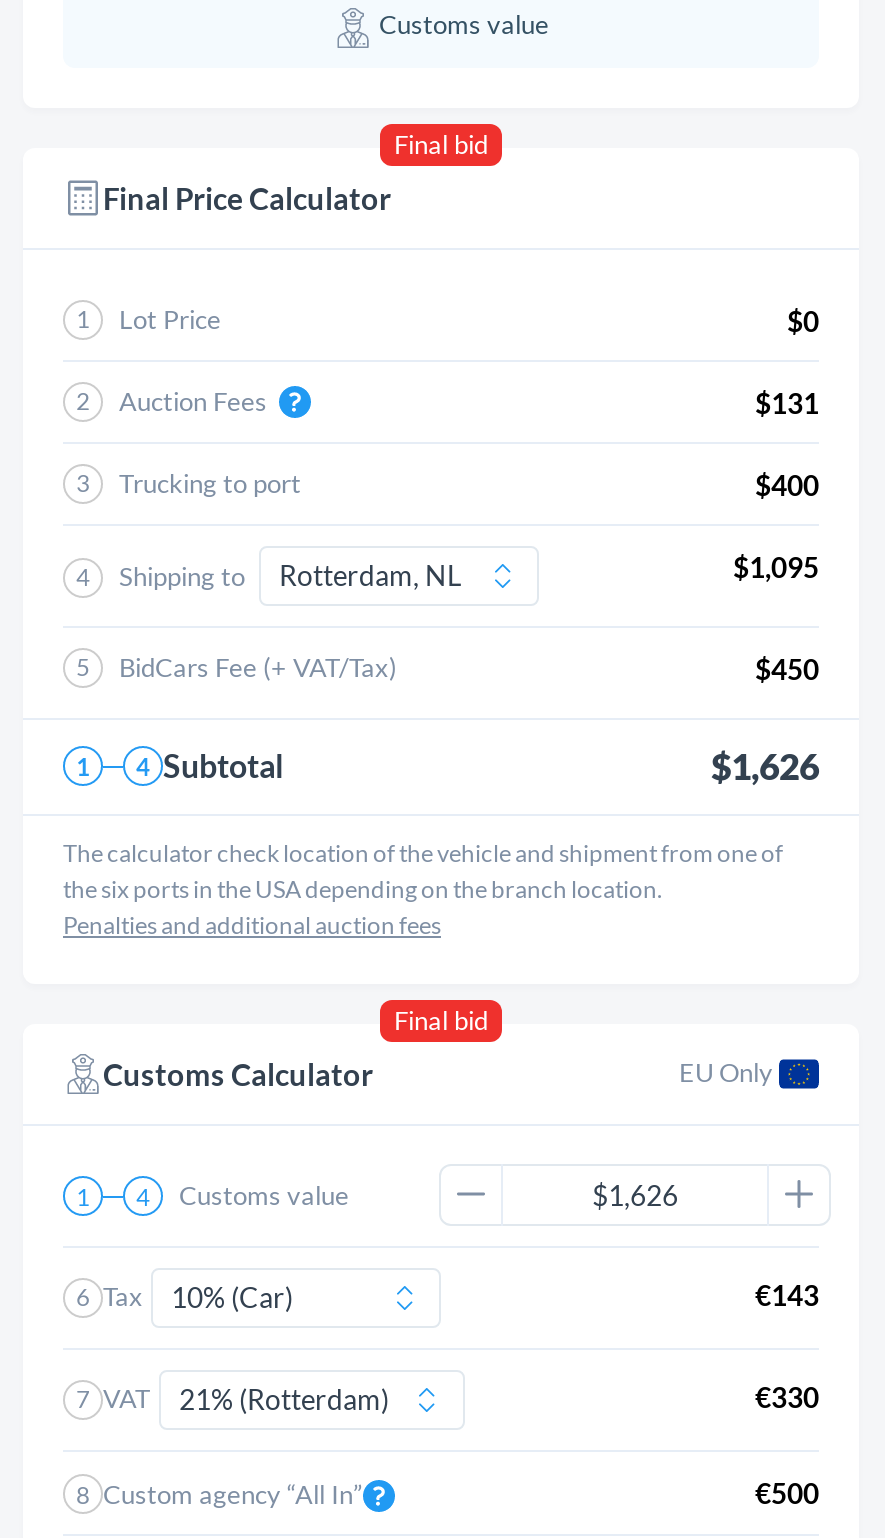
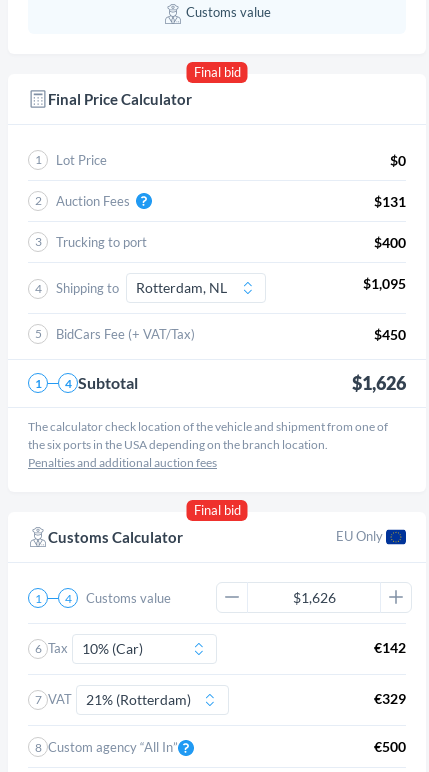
[755,1279,819,1313] €143 -> [374,639,406,656] €142
[755,1381,819,1415] €330 -> [374,690,406,707] €329

